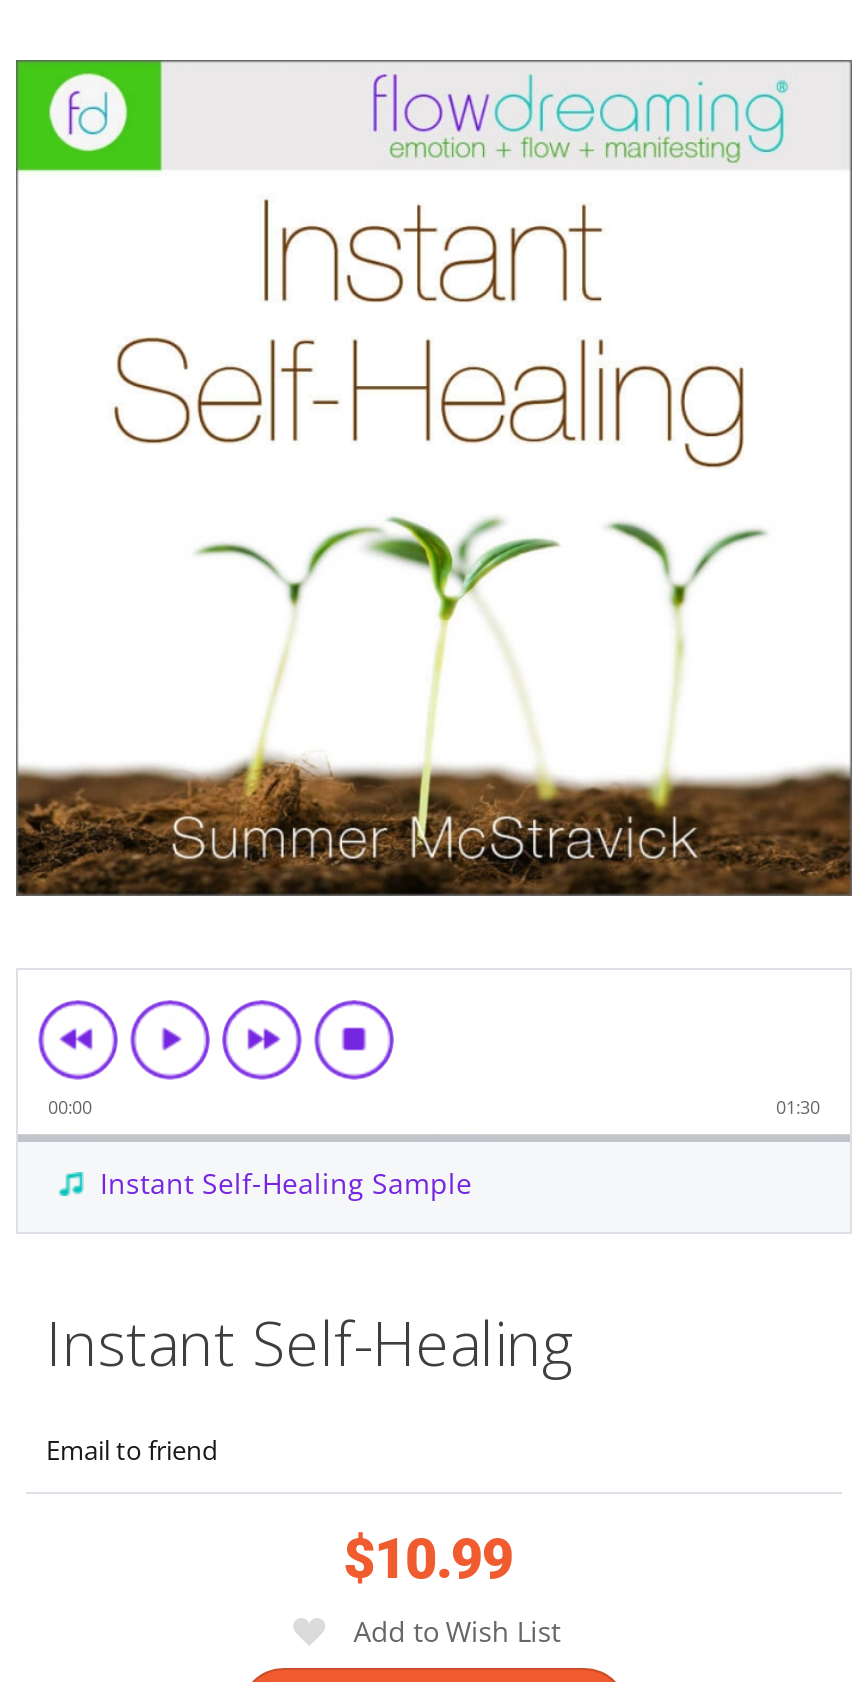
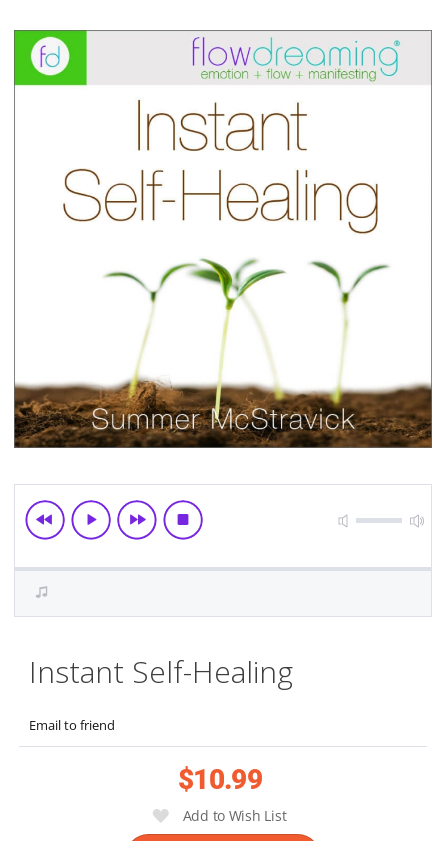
[48,1094,820,1202] 00:00 | 01:30 | Instant Self-Healing Sample -> none

